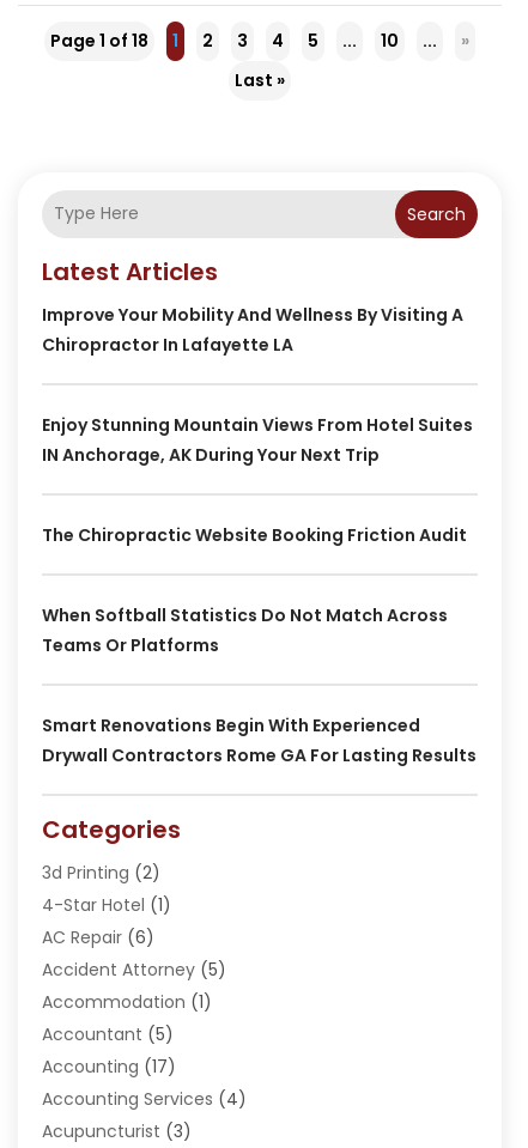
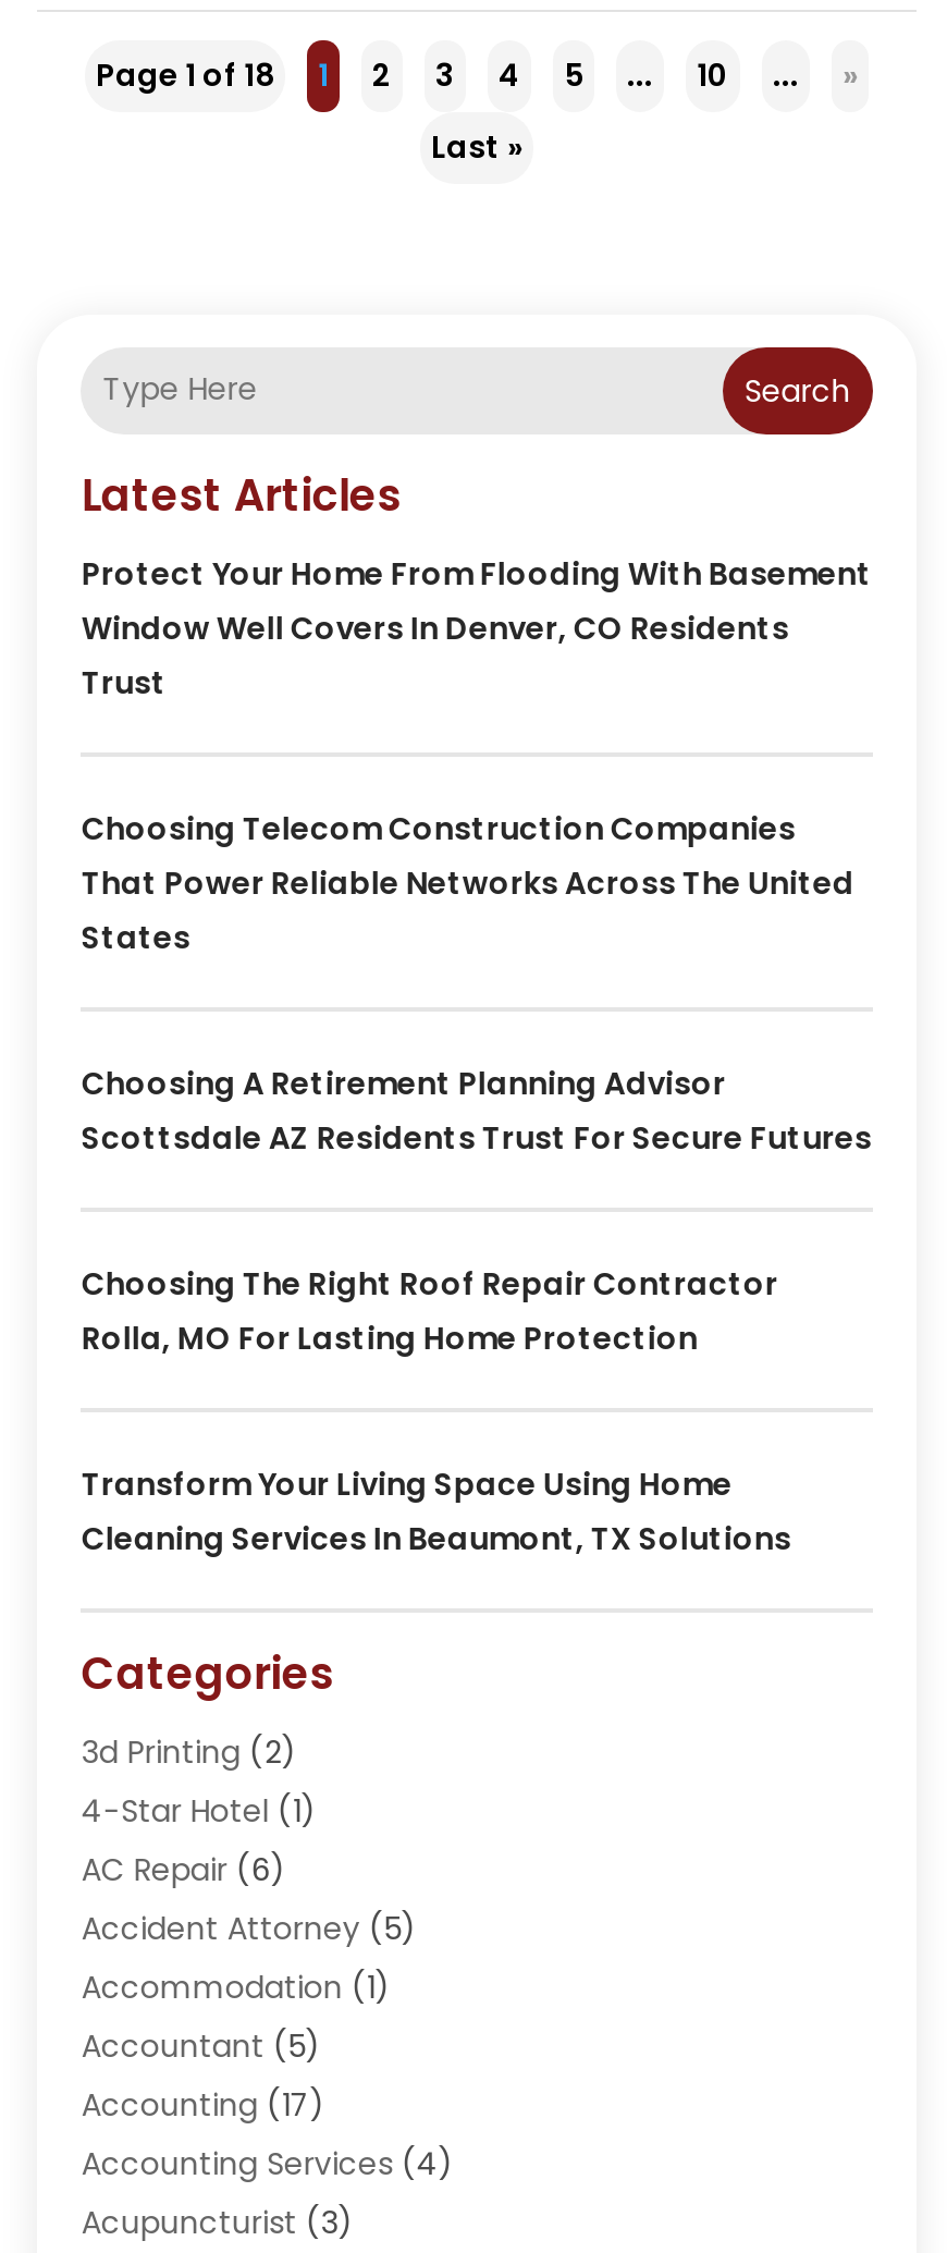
[42,303,464,356] Improve Your Mobility And Wellness By Visiting A | Chiropractor In Lafayette LA -> [81,551,872,704] Protect Your Home From Flooding With Basement | Window Well Covers In Denver, CO Residents | Trust
[42,413,473,467] Enjoy Stunning Mountain Views From Hotel Suites | IN Anchorage, AK During Your Next Trip -> [81,806,854,959] Choosing Telecom Construction Companies | That Power Reliable Networks Across The United | States
[42,523,467,547] The Chiropractic Website Booking Friction Audit -> [81,1061,872,1159] Choosing A Retirement Planning Advisor | Scottsdale AZ Residents Trust For Secure Futures
[42,603,448,657] When Softball Statistics Do Not Match Across | Teams Or Platforms -> [81,1261,778,1359] Choosing The Right Roof Repair Contractor | Rolla, MO For Lasting Home Protection
[42,713,477,767] Smart Renovations Begin With Experienced | Drywall Contractors Rome GA For Lasting Results -> [81,1462,791,1560] Transform Your Living Space Using Home | Cleaning Services In Beaumont, TX Solutions

